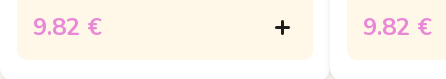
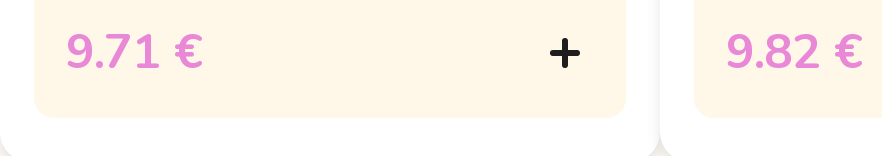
[33,11,102,43] 9.82 € -> [66,21,204,85] 9.71 €

